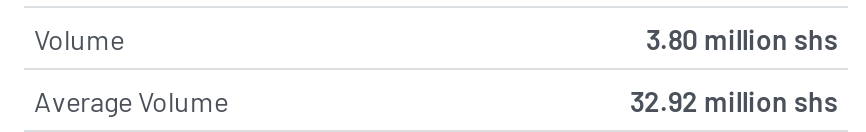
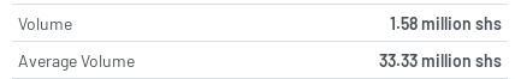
[646,22,838,56] 3.80 million shs -> [390,13,502,34] 1.58 million shs
[630,84,838,118] 32.92 million shs -> [379,50,502,71] 33.33 million shs

